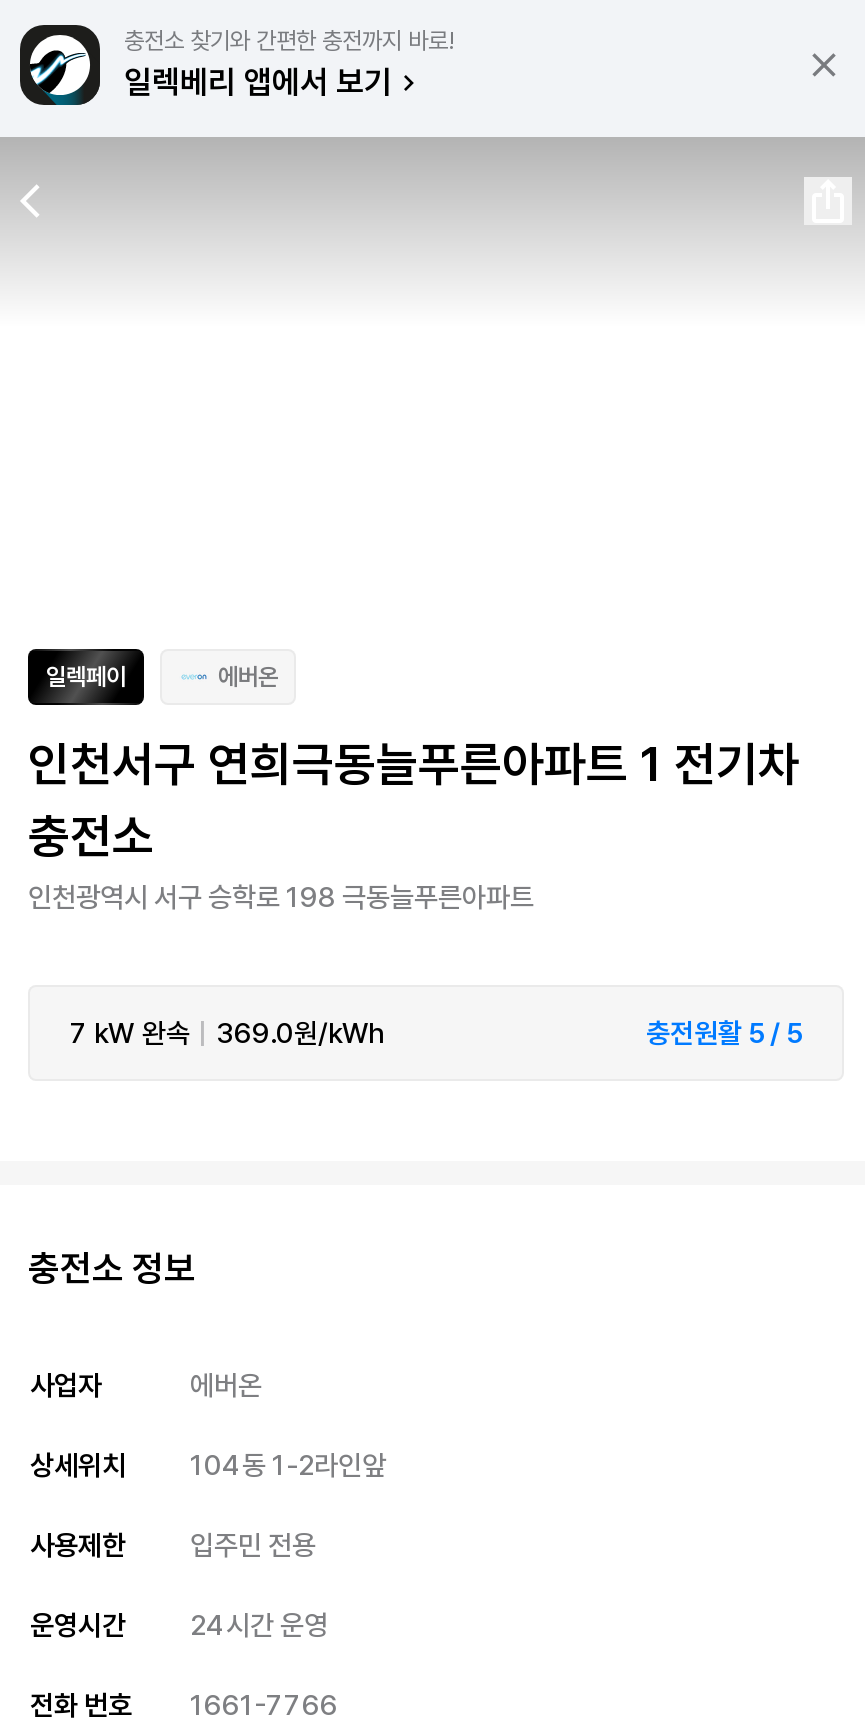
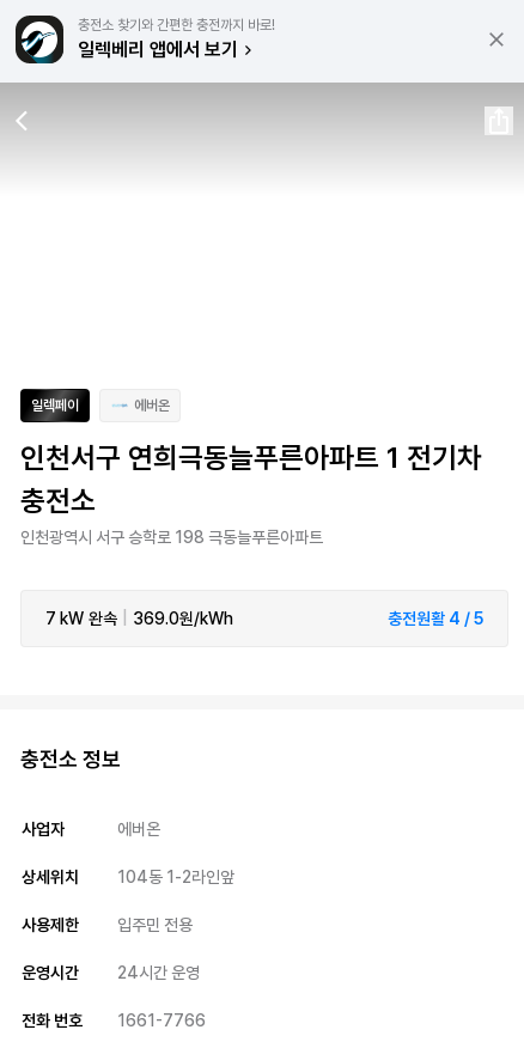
[646,1017,802,1049] 충전원활 5 / 5 -> [388,609,483,628] 충전원활 4 / 5

